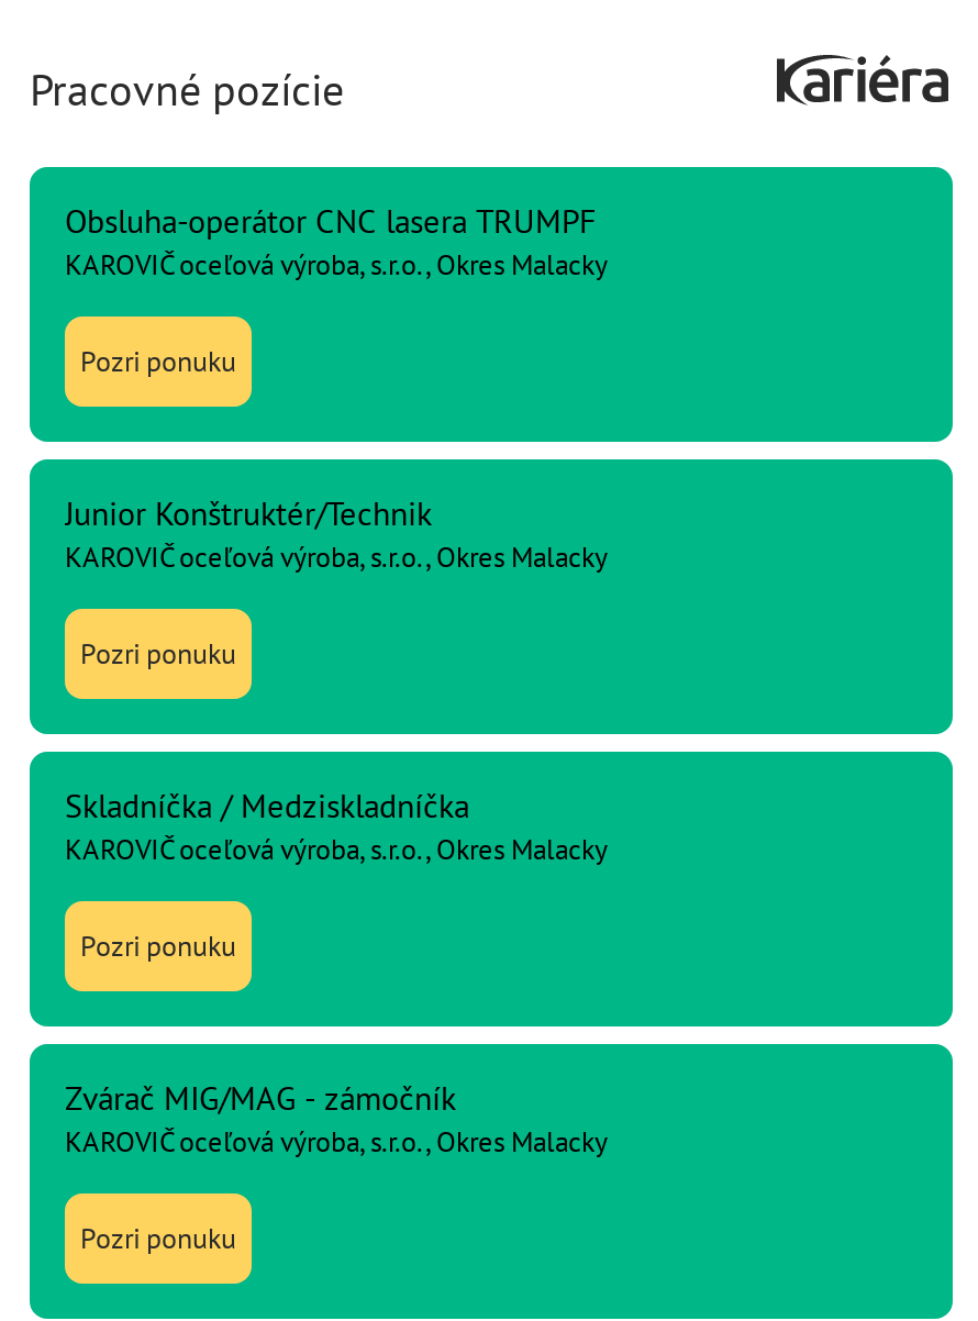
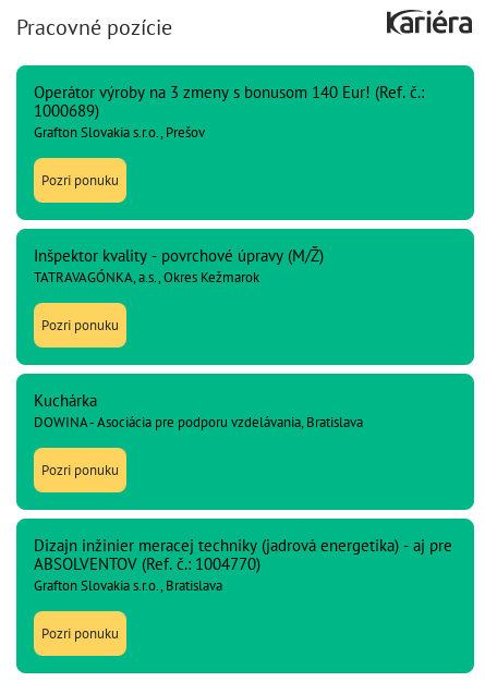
[65,200,608,284] Obsluha-operátor CNC lasera TRUMPF | KAROVIČ oceľová výroba, s.r.o., Okres Malacky -> [34,82,424,142] Operátor výroby na 3 zmeny s bonusom 140 Eur! (Ref. č.: | 1000689) | Grafton Slovakia s.r.o., Prešov
[65,492,608,576] Junior Konštruktér/Technik | KAROVIČ oceľová výroba, s.r.o., Okres Malacky -> [34,245,324,287] Inšpektor kvality - povrchové úpravy (M/Ž) | TATRAVAGÓNKA, a.s., Okres Kežmarok
[65,785,608,868] Skladníčka / Medziskladníčka | KAROVIČ oceľová výroba, s.r.o., Okres Malacky -> [34,390,363,431] Kuchárka | DOWINA - Asociácia pre podporu vzdelávania, Bratislava
[65,1077,608,1161] Zvárač MIG/MAG - zámočník | KAROVIČ oceľová výroba, s.r.o., Okres Malacky -> [34,535,452,595] Dizajn inžinier meracej techniky (jadrová energetika) - aj pre | ABSOLVENTOV (Ref. č.: 1004770) | Grafton Slovakia s.r.o., Bratislava

